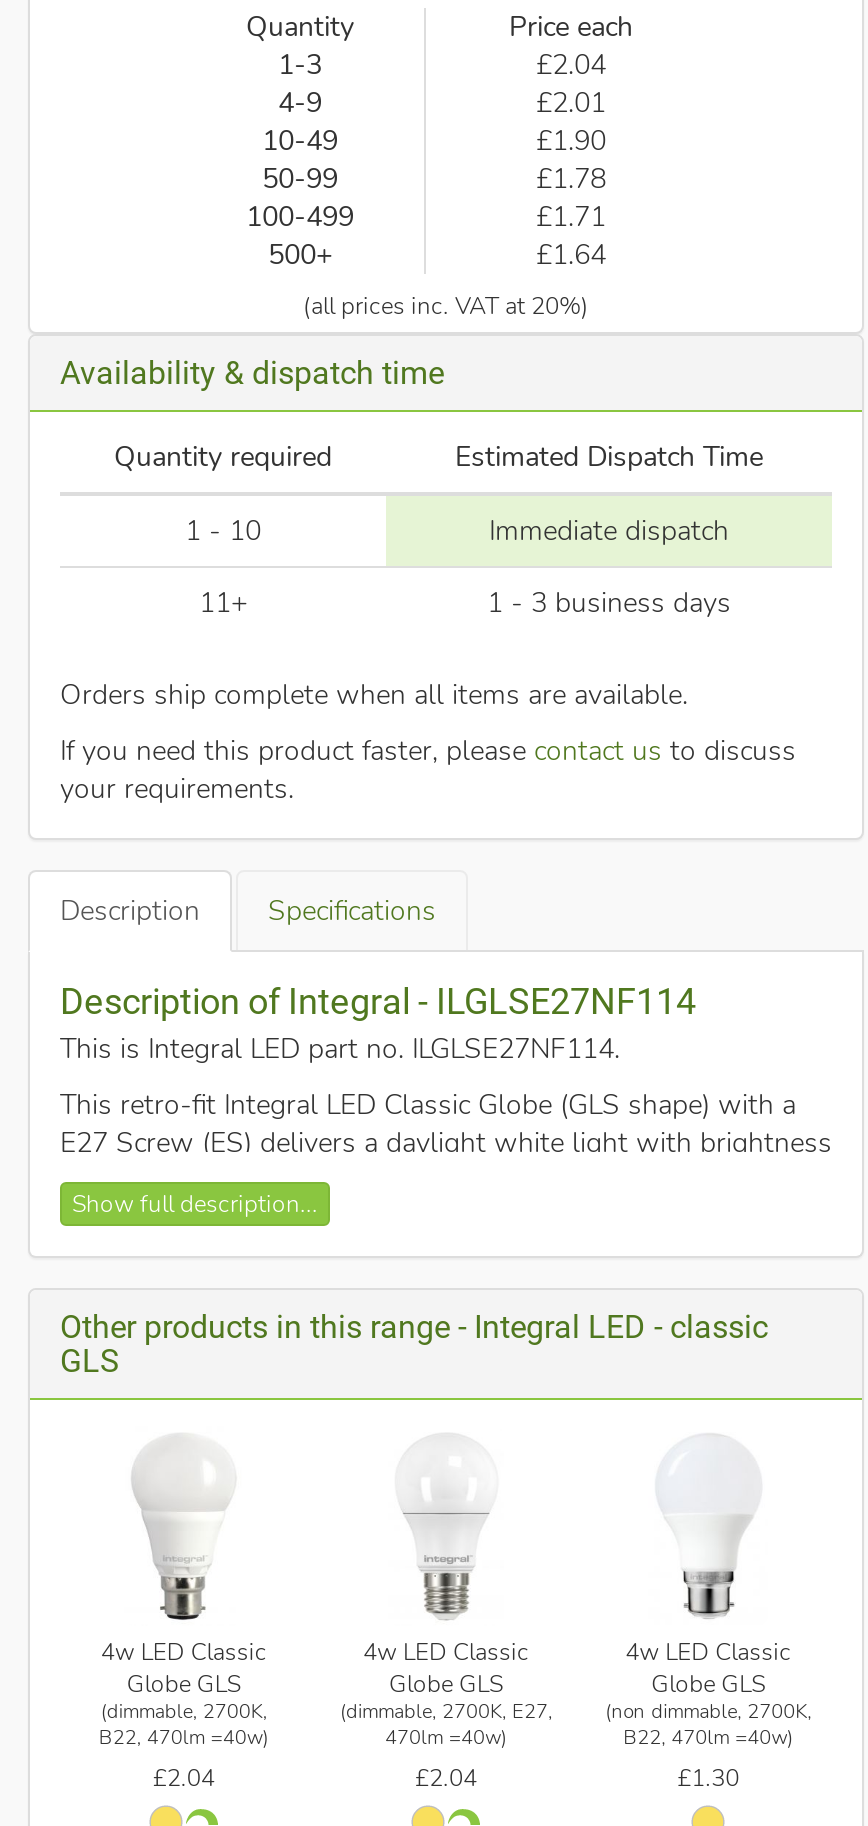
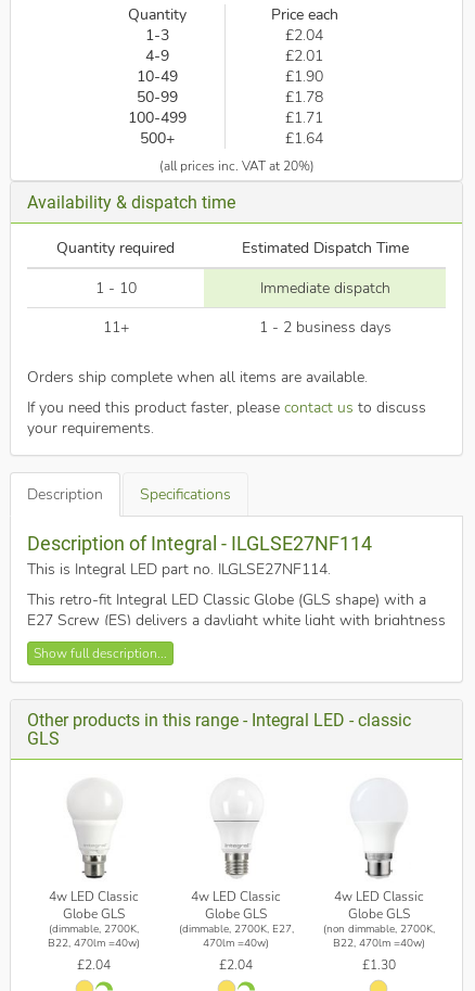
[487,583,731,621] 1 - 3 business days -> [259,316,391,337] 1 - 2 business days

